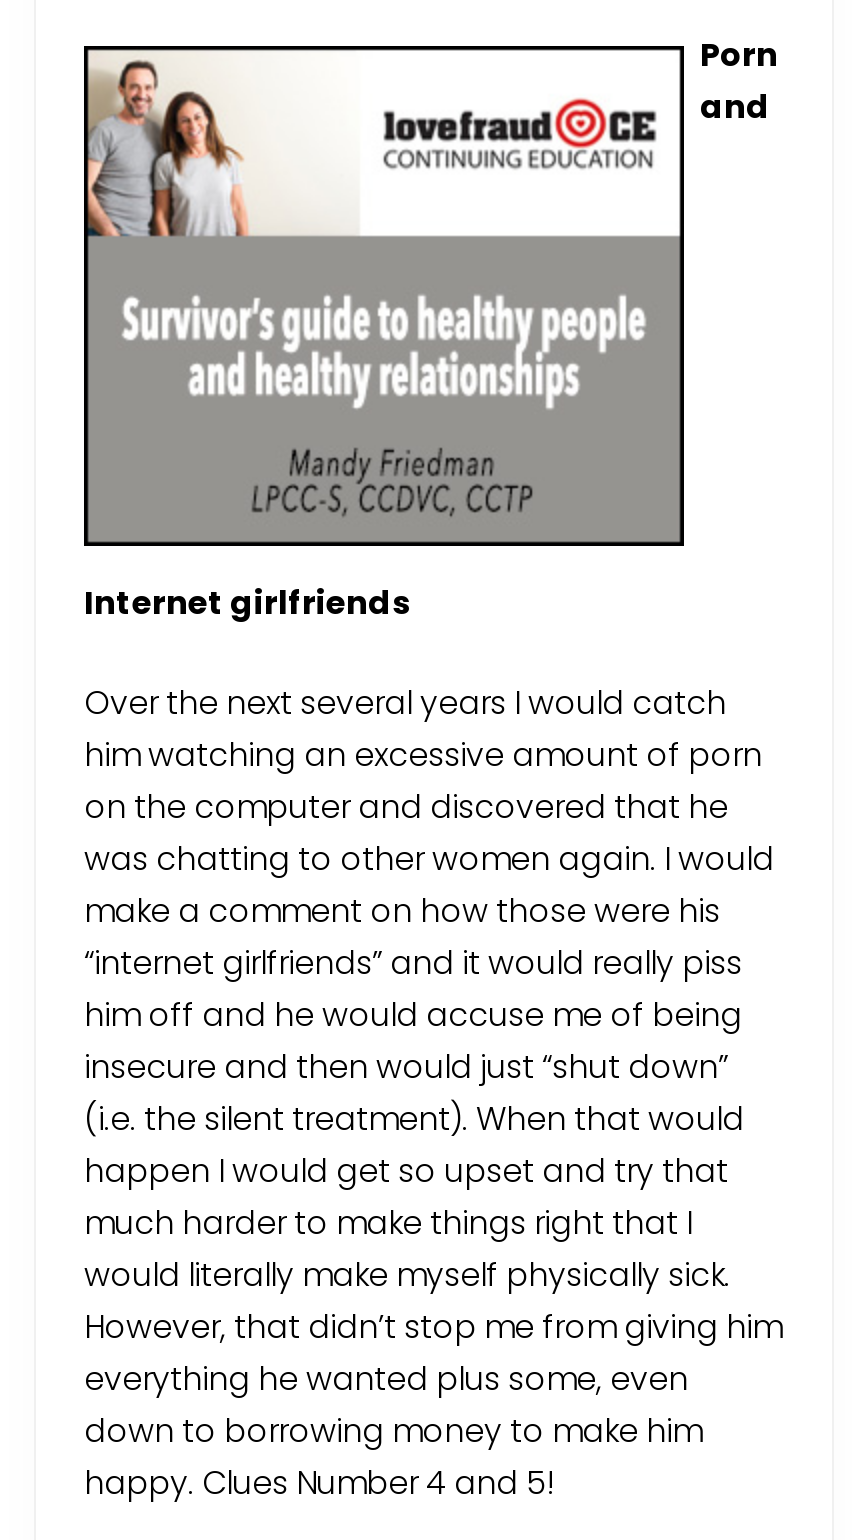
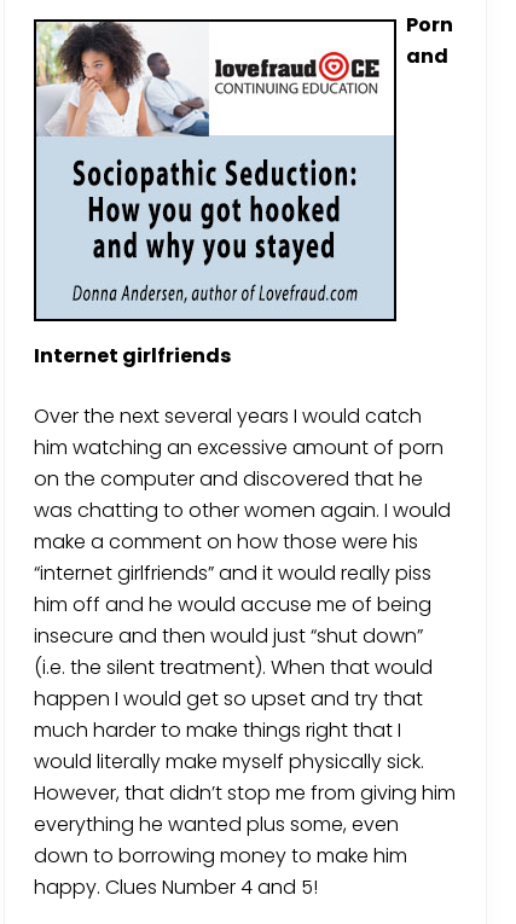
[86,50,682,544] [image] -> [36,21,394,319] [image]

